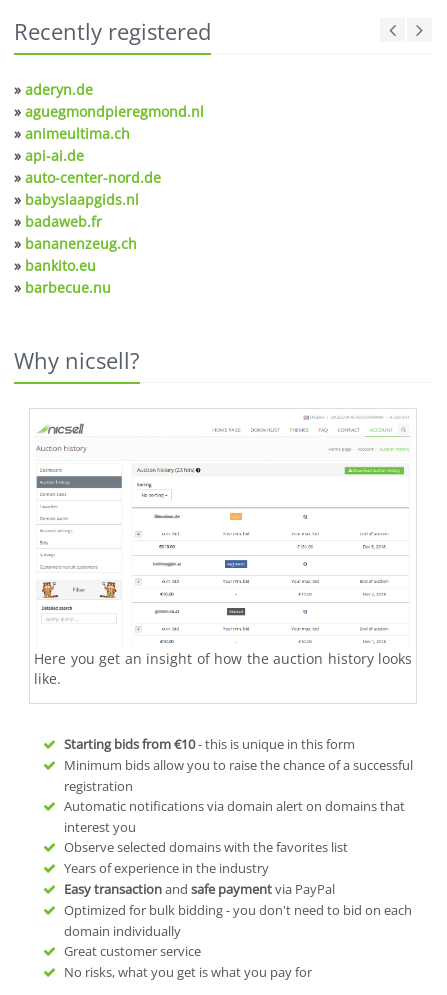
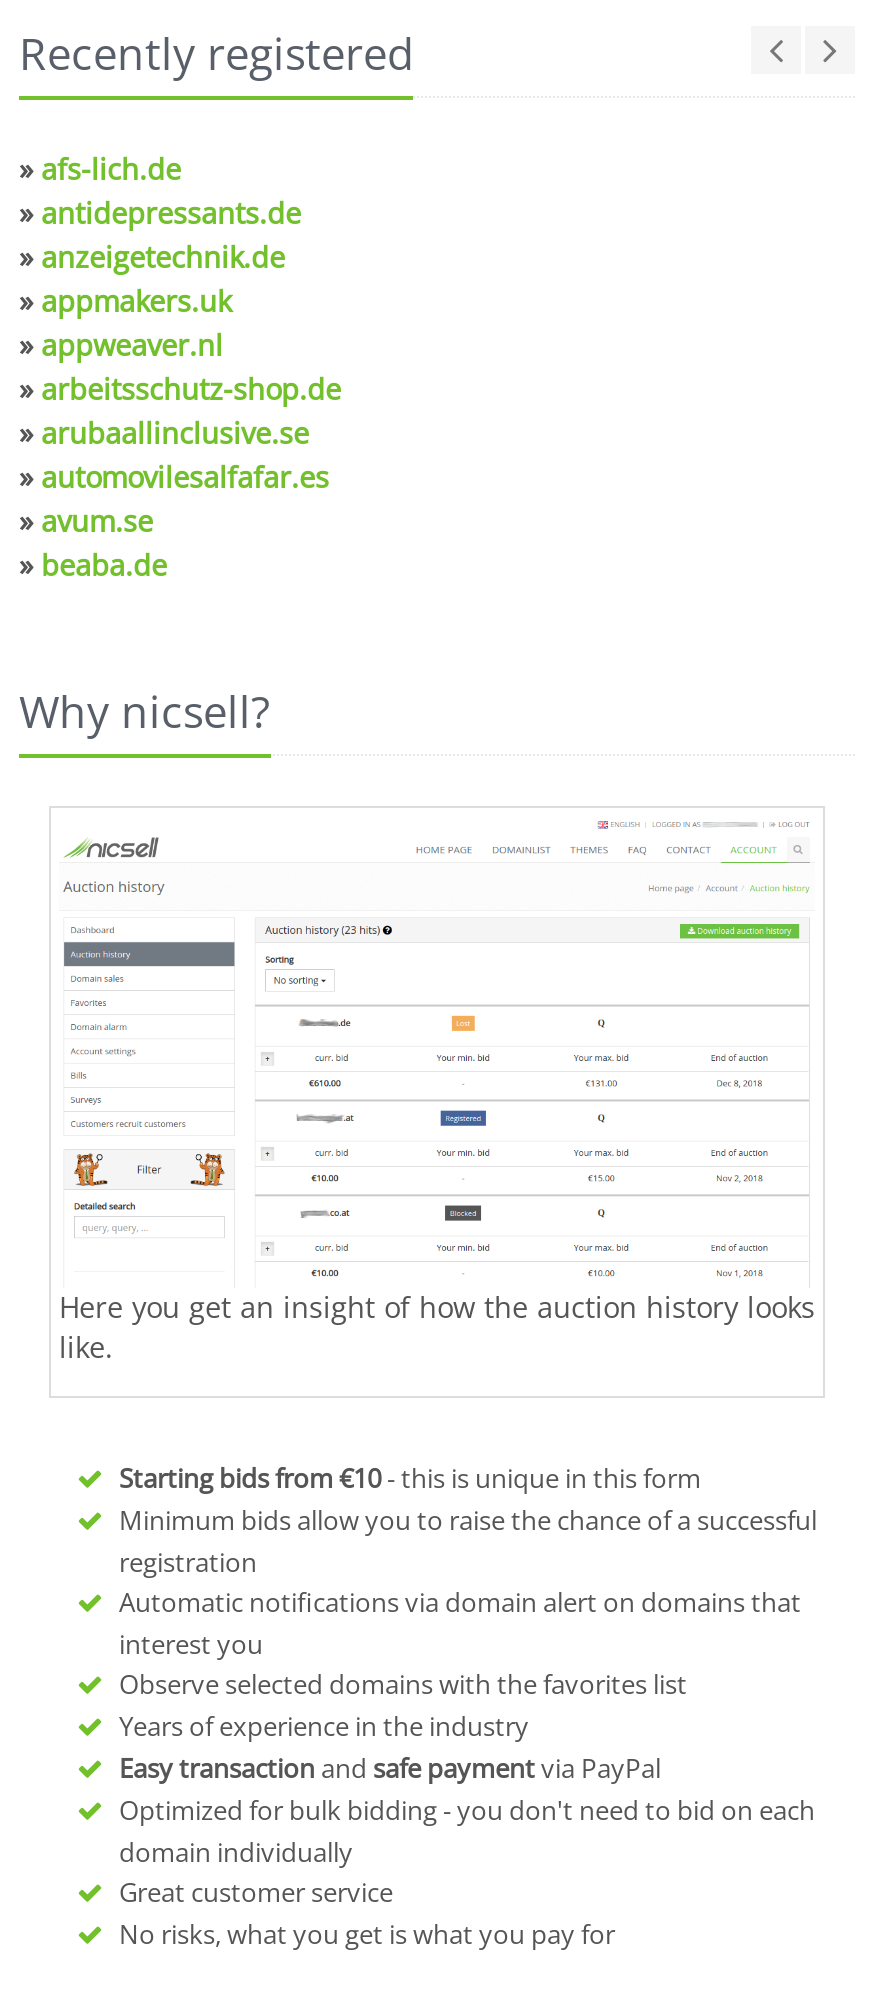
[14,80,204,297] » aderyn.de | » aguegmondpieregmond.nl | » animeultima.ch | » api-ai.de | » auto-center-nord.de | » babyslaapgids.nl | » badaweb.fr | » bananenzeug.ch | » bankito.eu | » barbecue.nu -> [19,150,341,584] » afs-lich.de | » antidepressants.de | » anzeigetechnik.de | » appmakers.uk | » appweaver.nl | » arbeitsschutz-shop.de | » arubaallinclusive.se | » automovilesalfafar.es | » avum.se | » beaba.de

